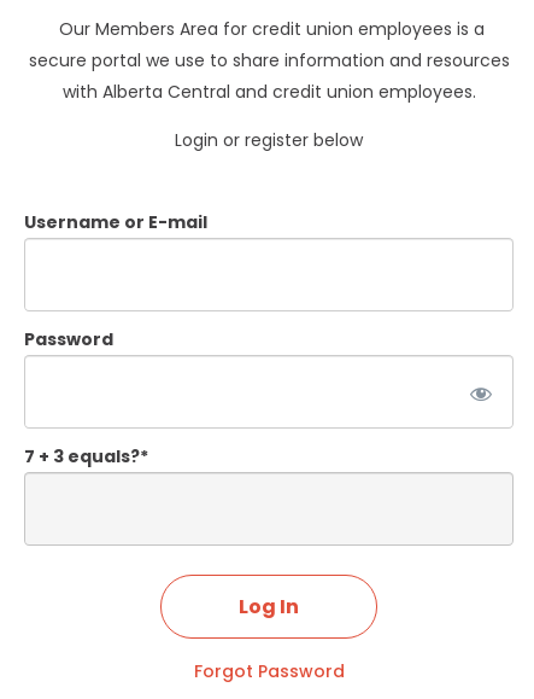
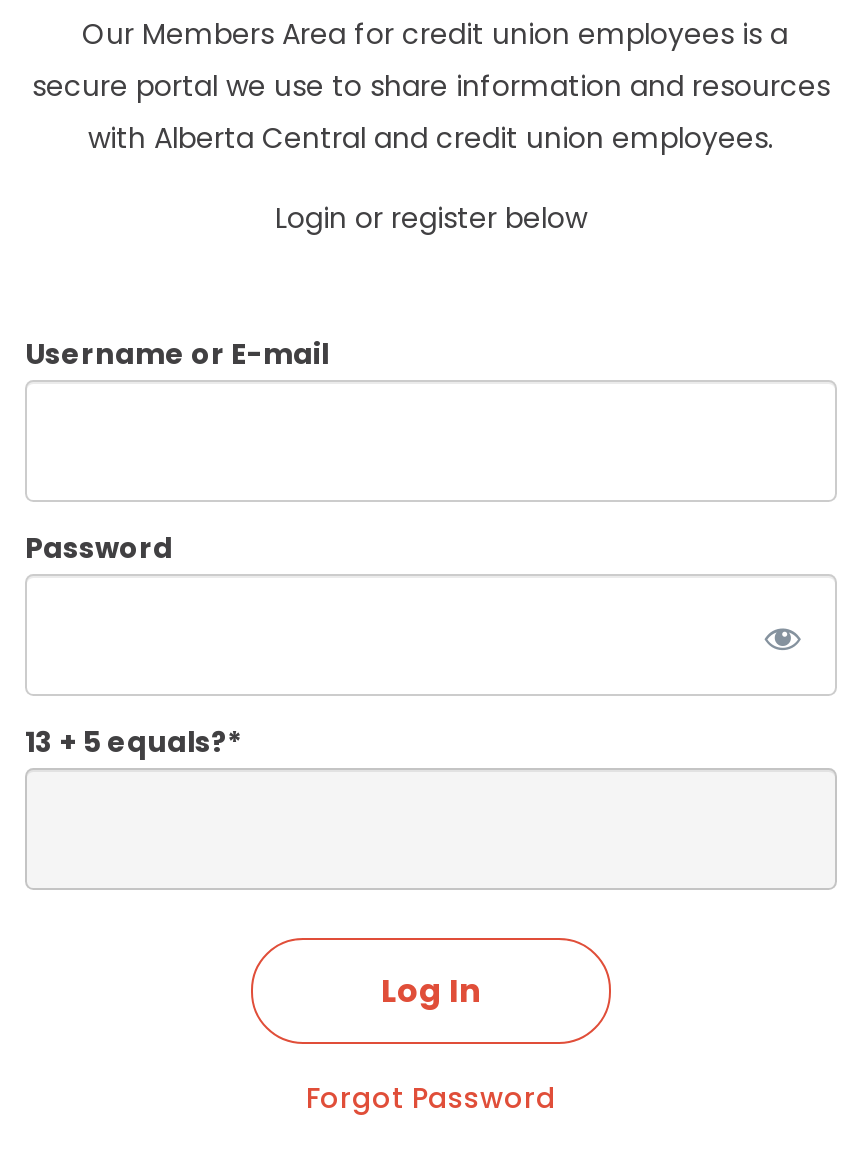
[24,444,148,468] 7 + 3 equals?* -> [25,722,241,762] 13 + 5 equals?*

